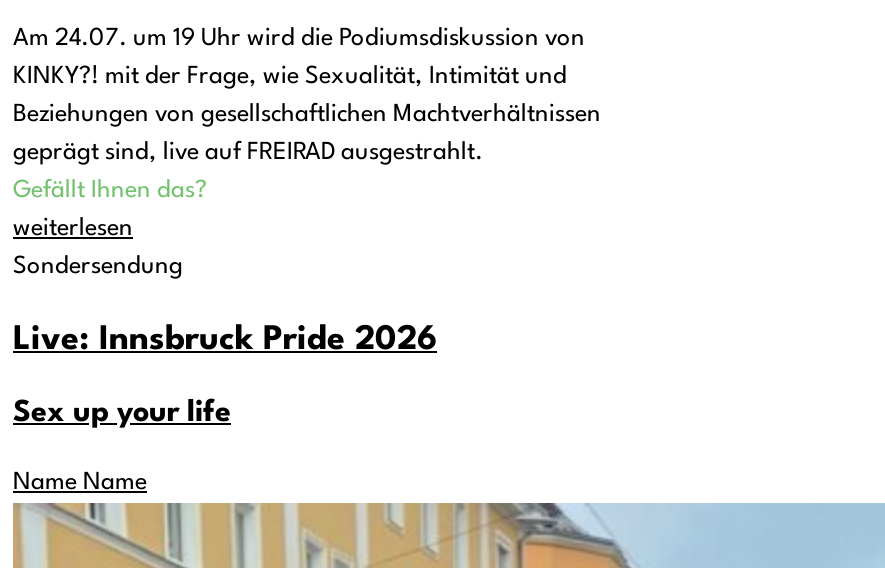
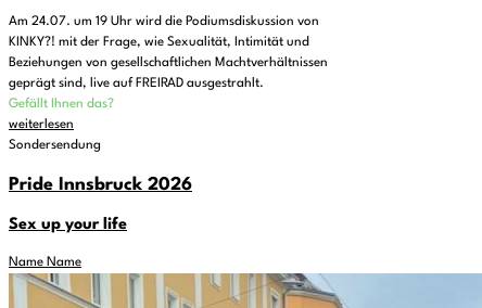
[13,324,437,358] Live: Innsbruck Pride 2026 -> [9,175,192,194] Pride Innsbruck 2026

